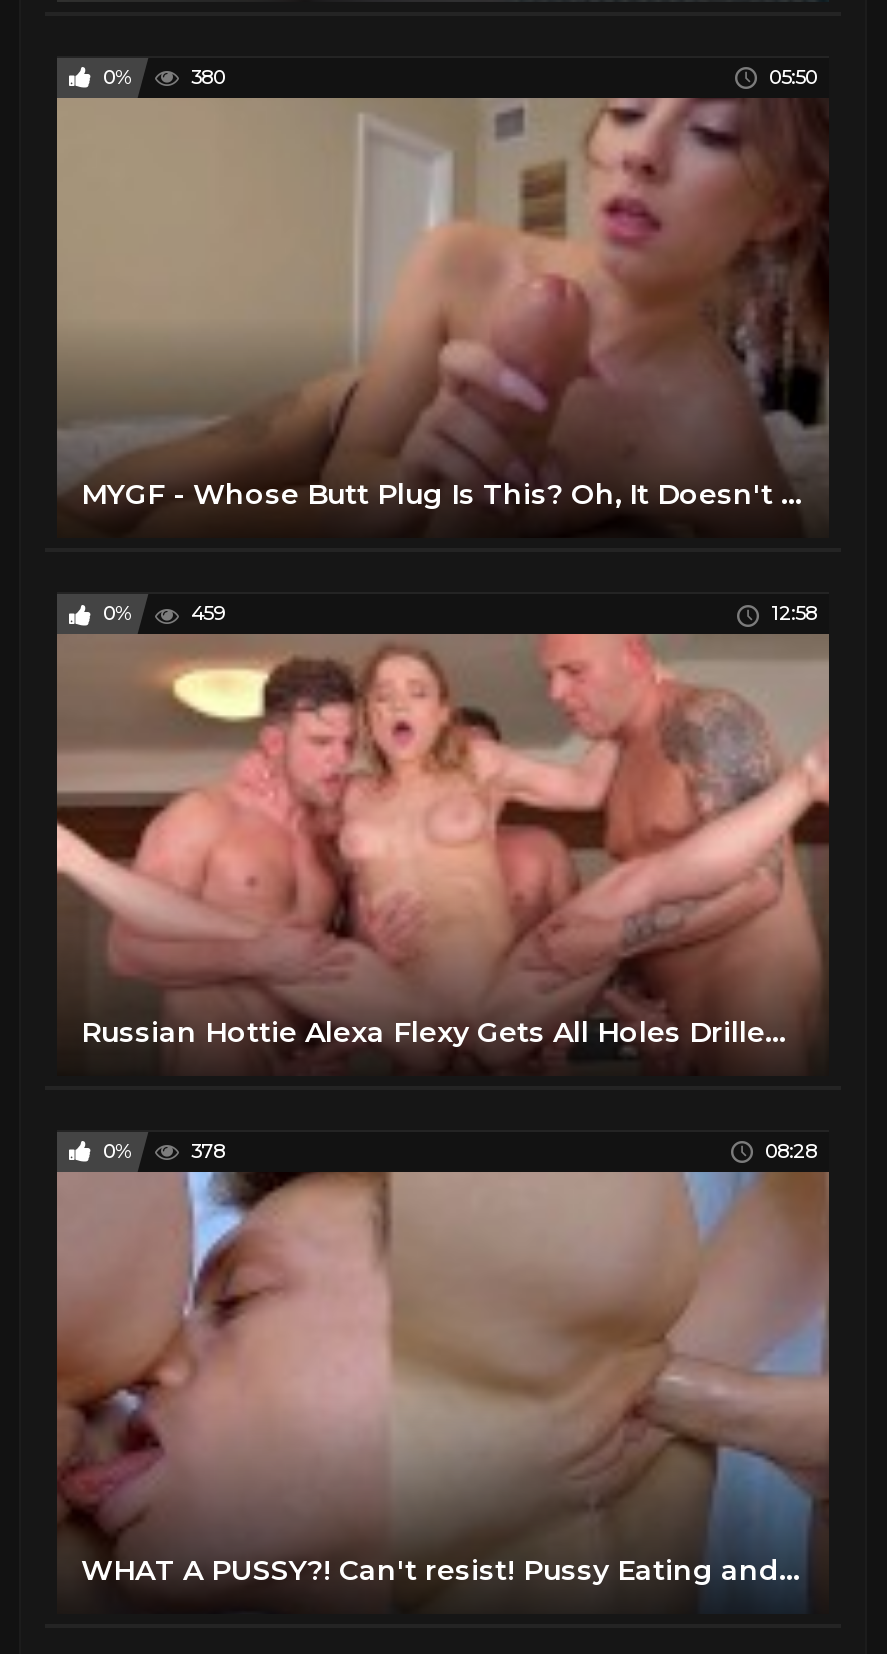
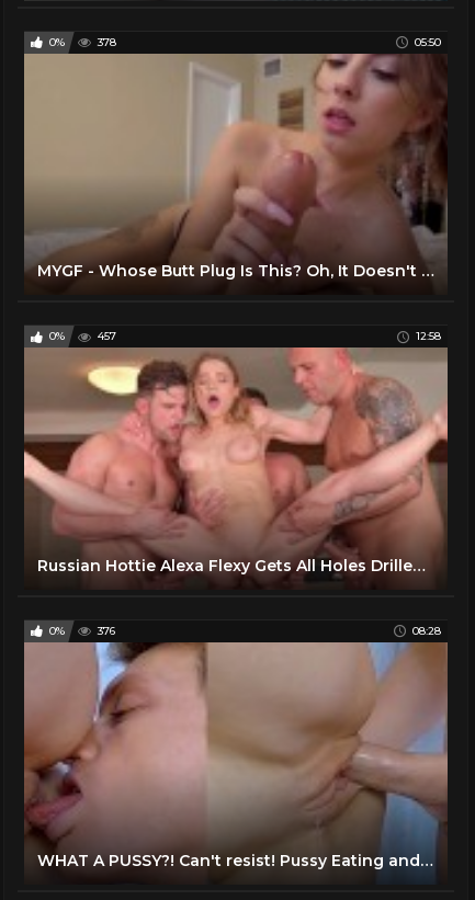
[191,64,225,90] 380 -> [98,35,116,49] 378
[191,601,223,627] 459 -> [98,329,116,344] 457
[191,1138,225,1164] 378 -> [98,624,115,638] 376

